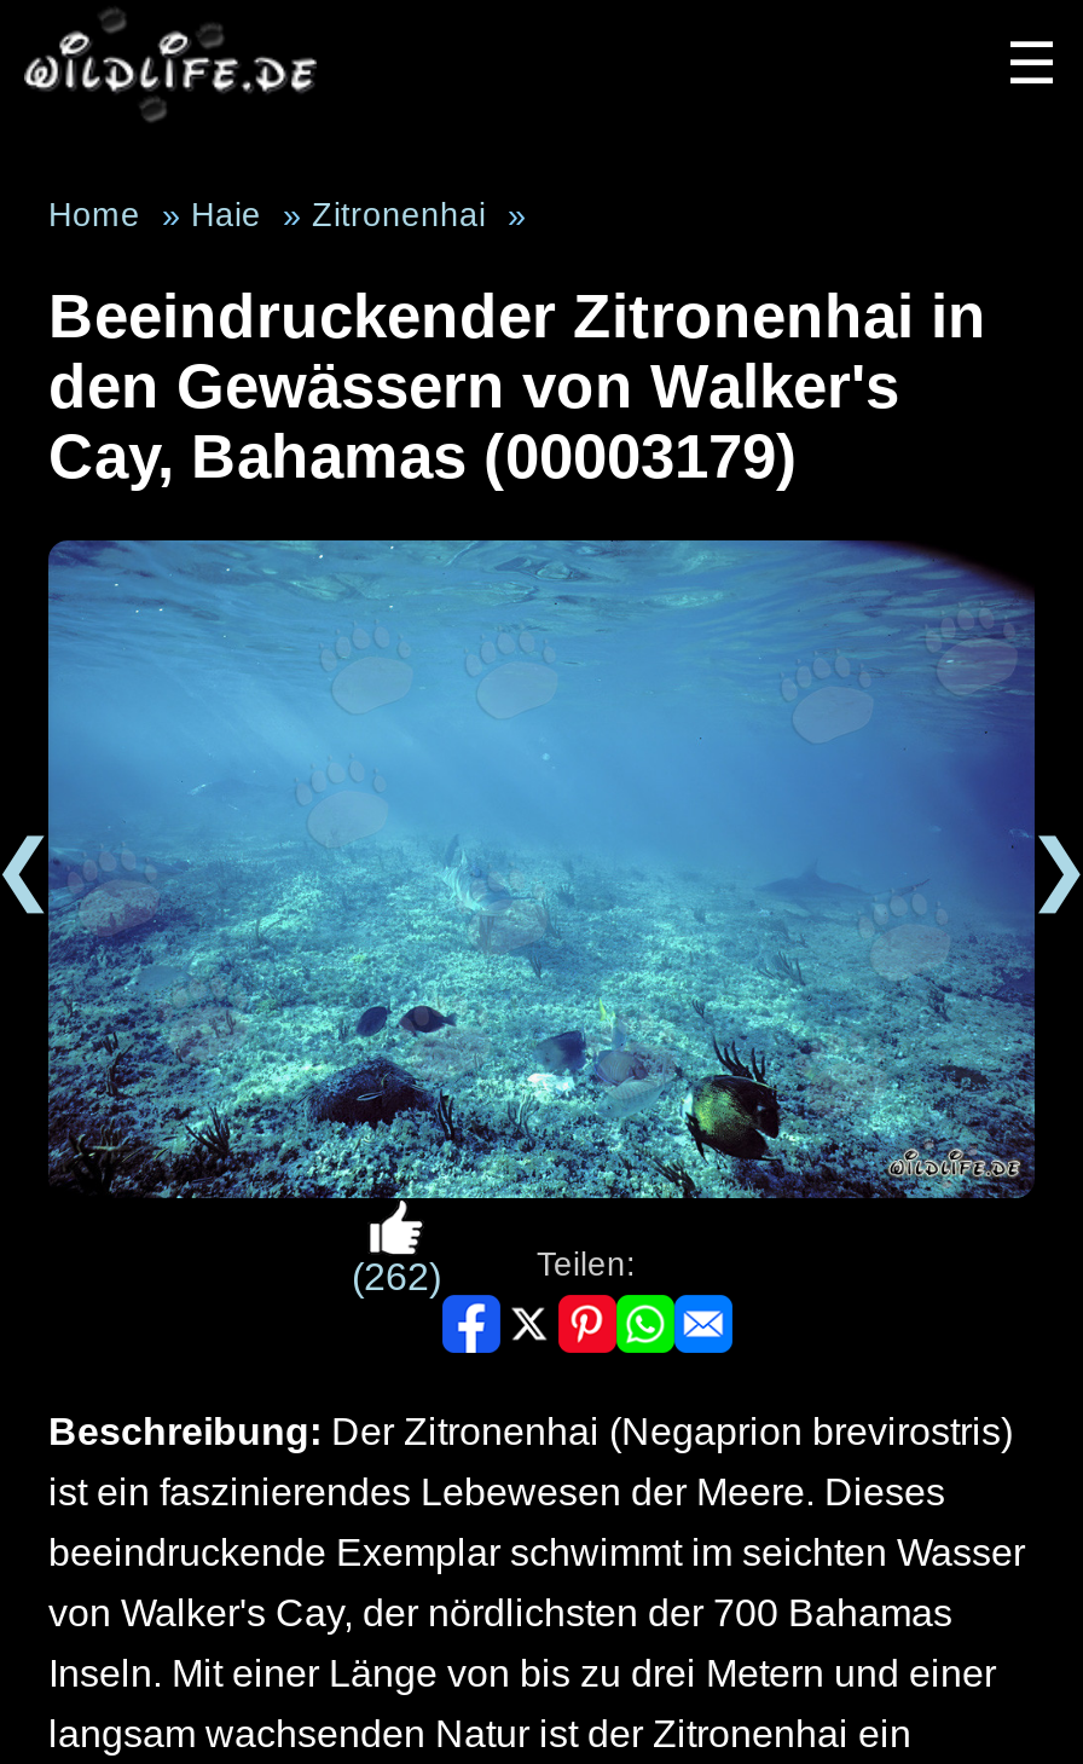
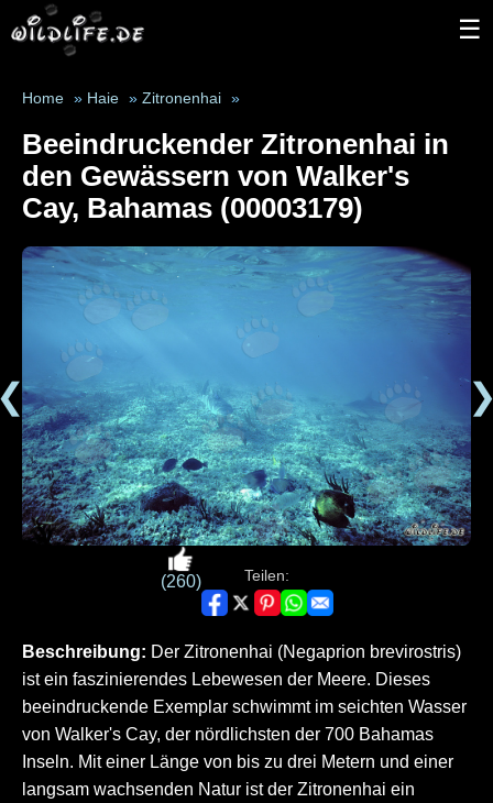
[352,1256,441,1298] (262) -> [160,572,201,591] (260)

